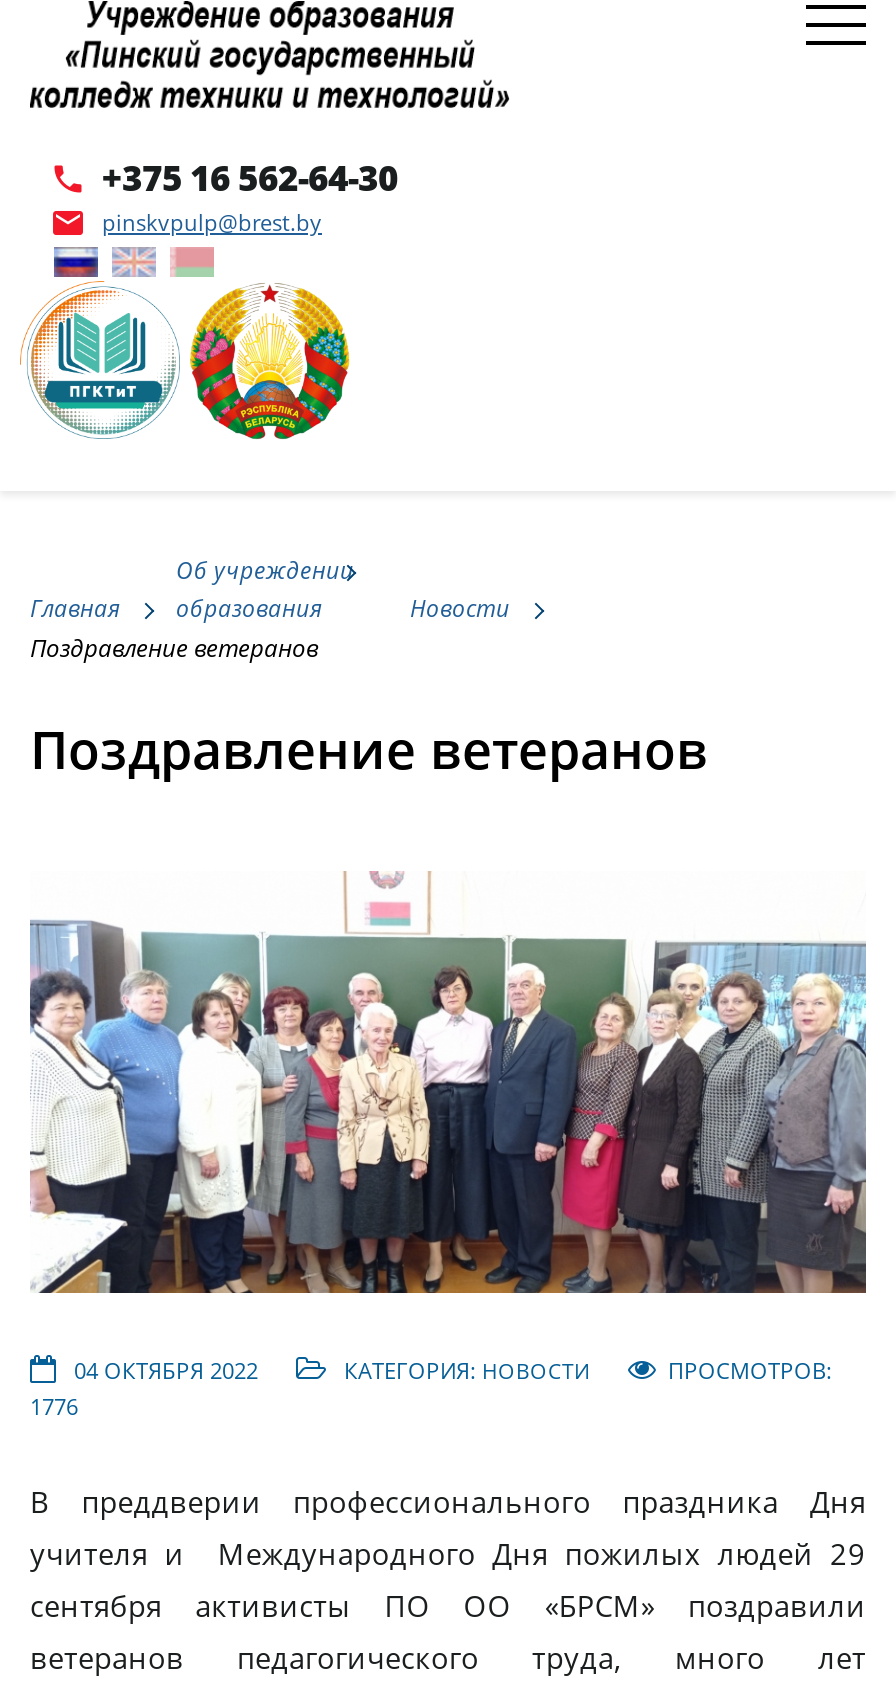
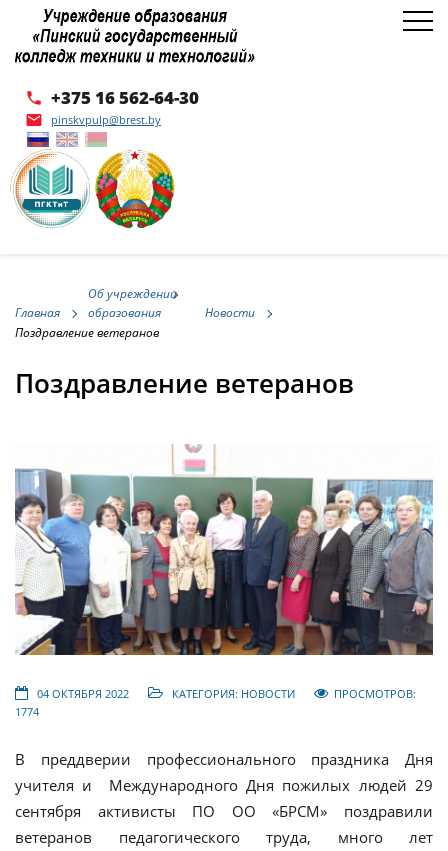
[30,1392,78,1422] 1776 -> [15,704,39,719] 1774

